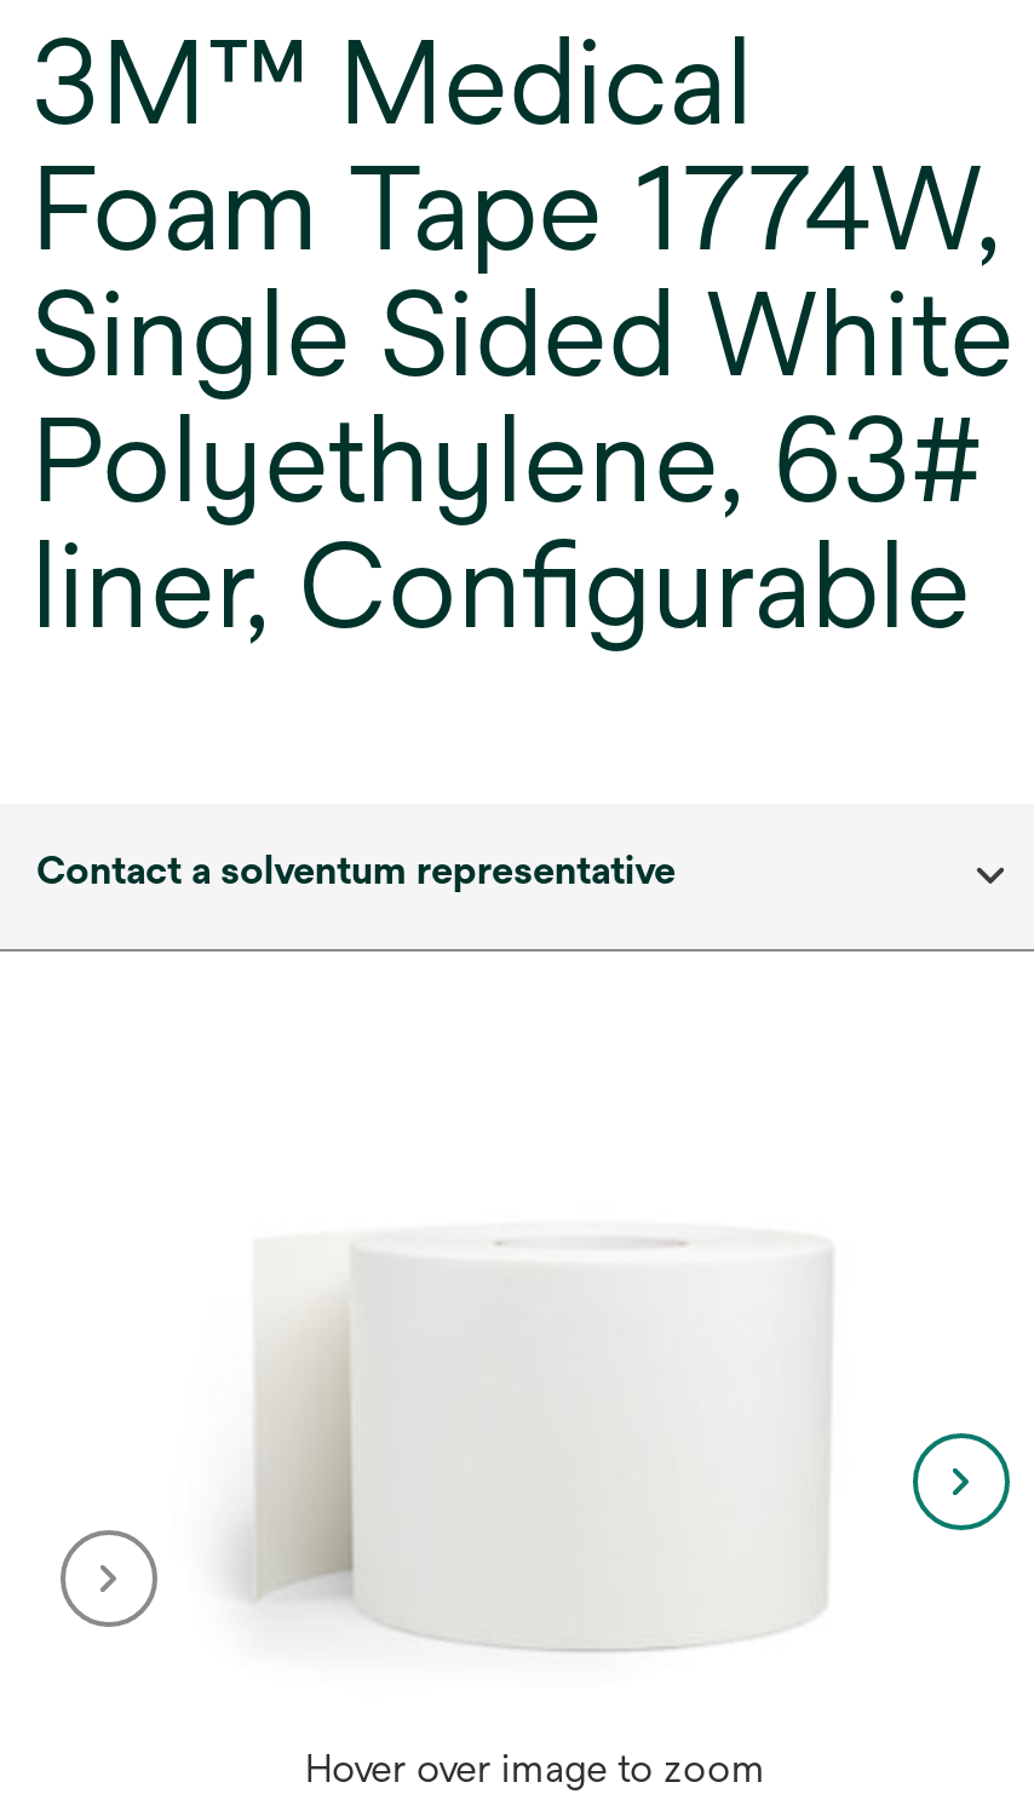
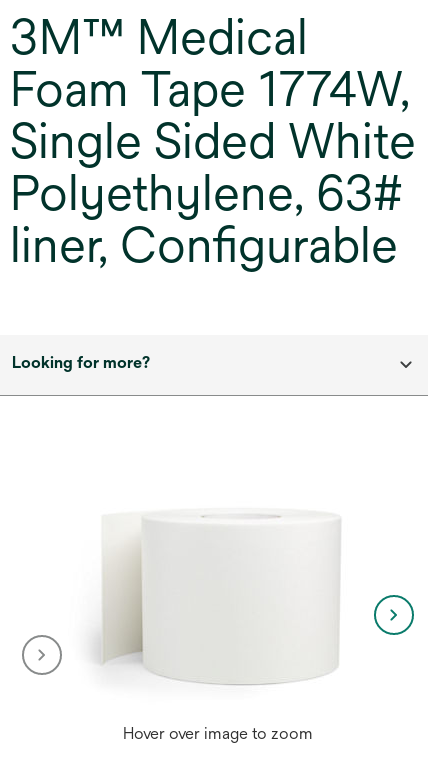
[36,847,676,893] Contact a solventum representative -> [12,353,150,372] Looking for more?

